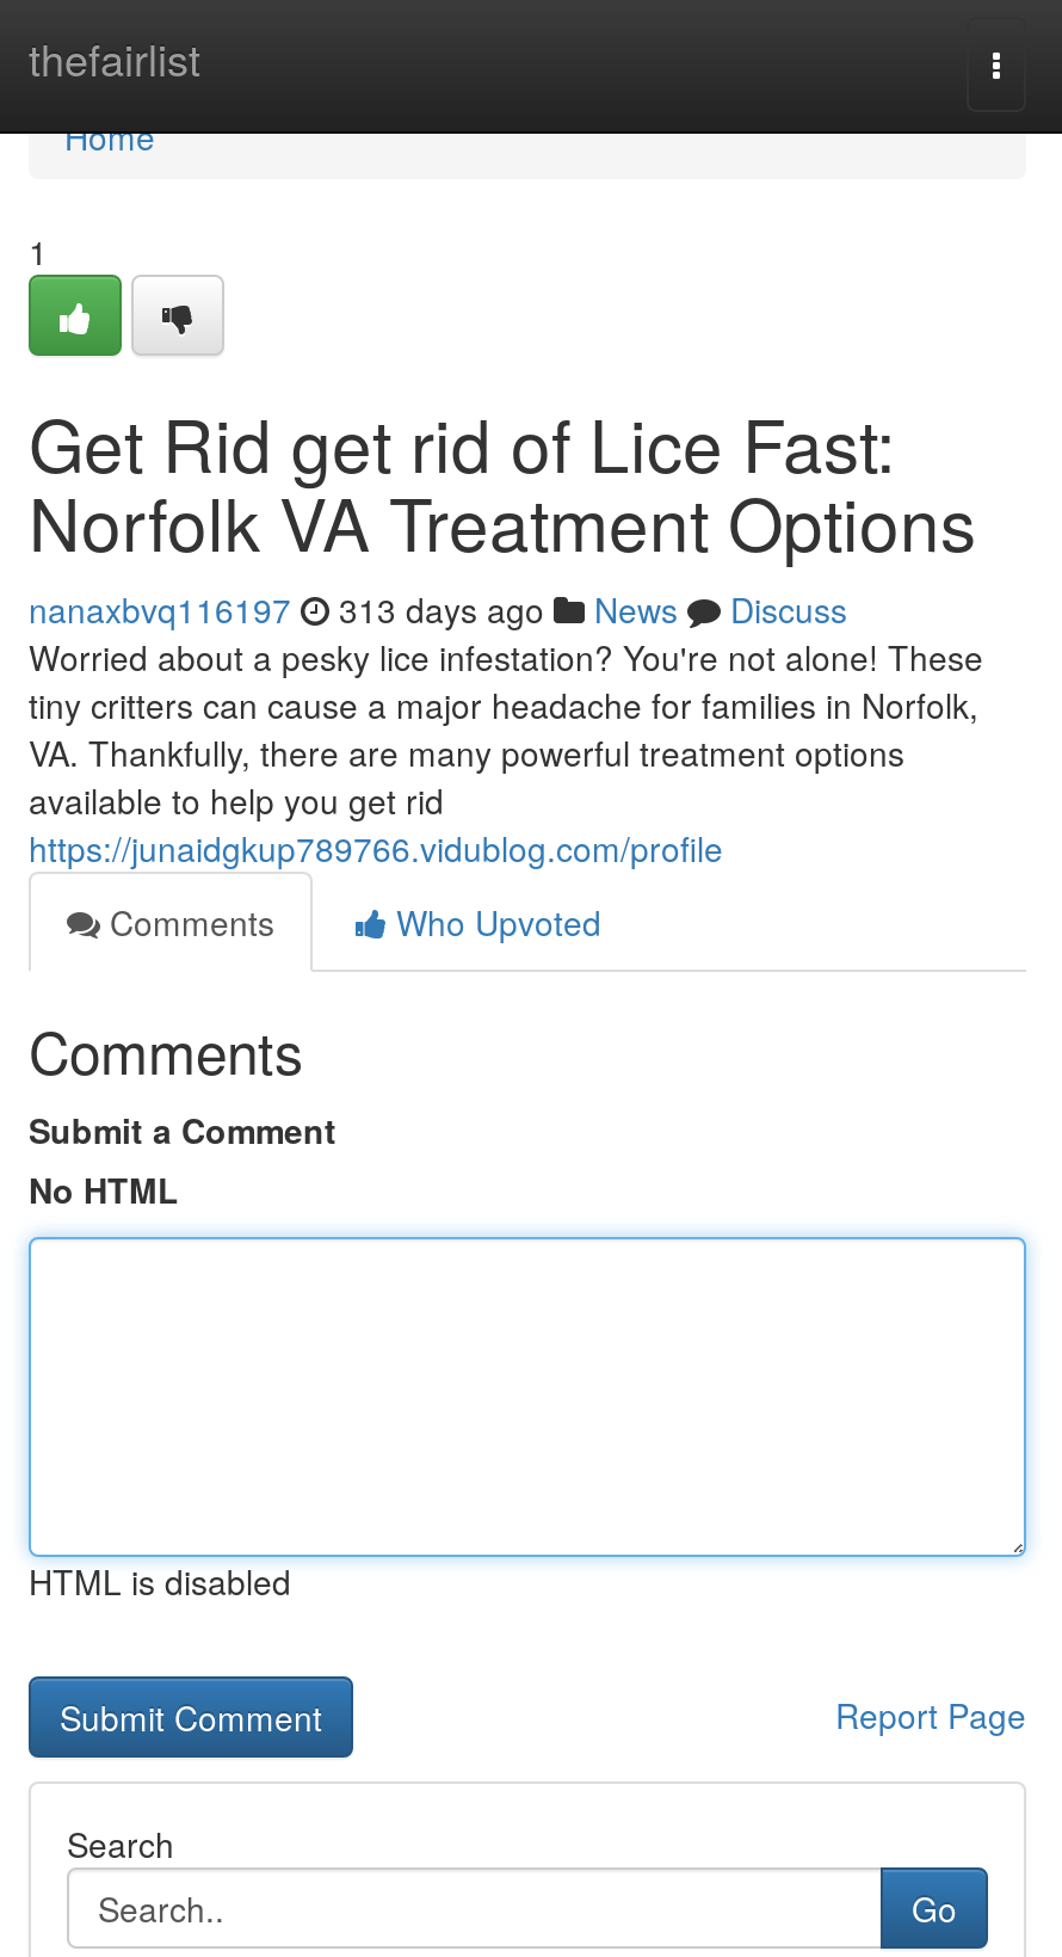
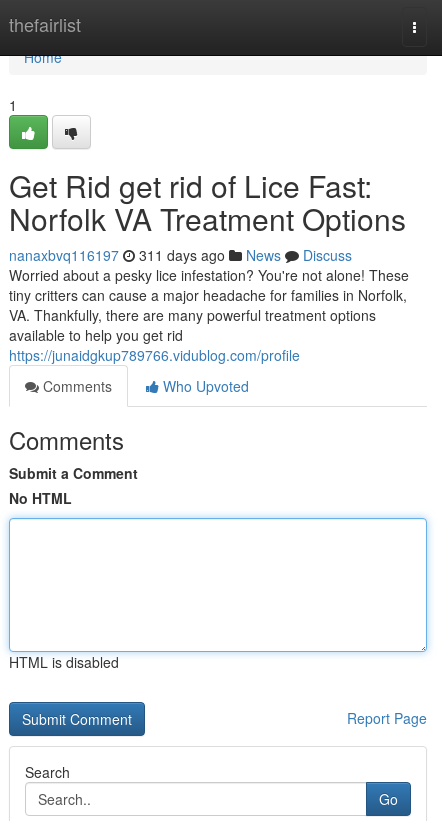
[29,585,847,633] nanaxbvq116197 313 days ago News Discuss -> [9,245,352,265] nanaxbvq116197 311 days ago News Discuss

